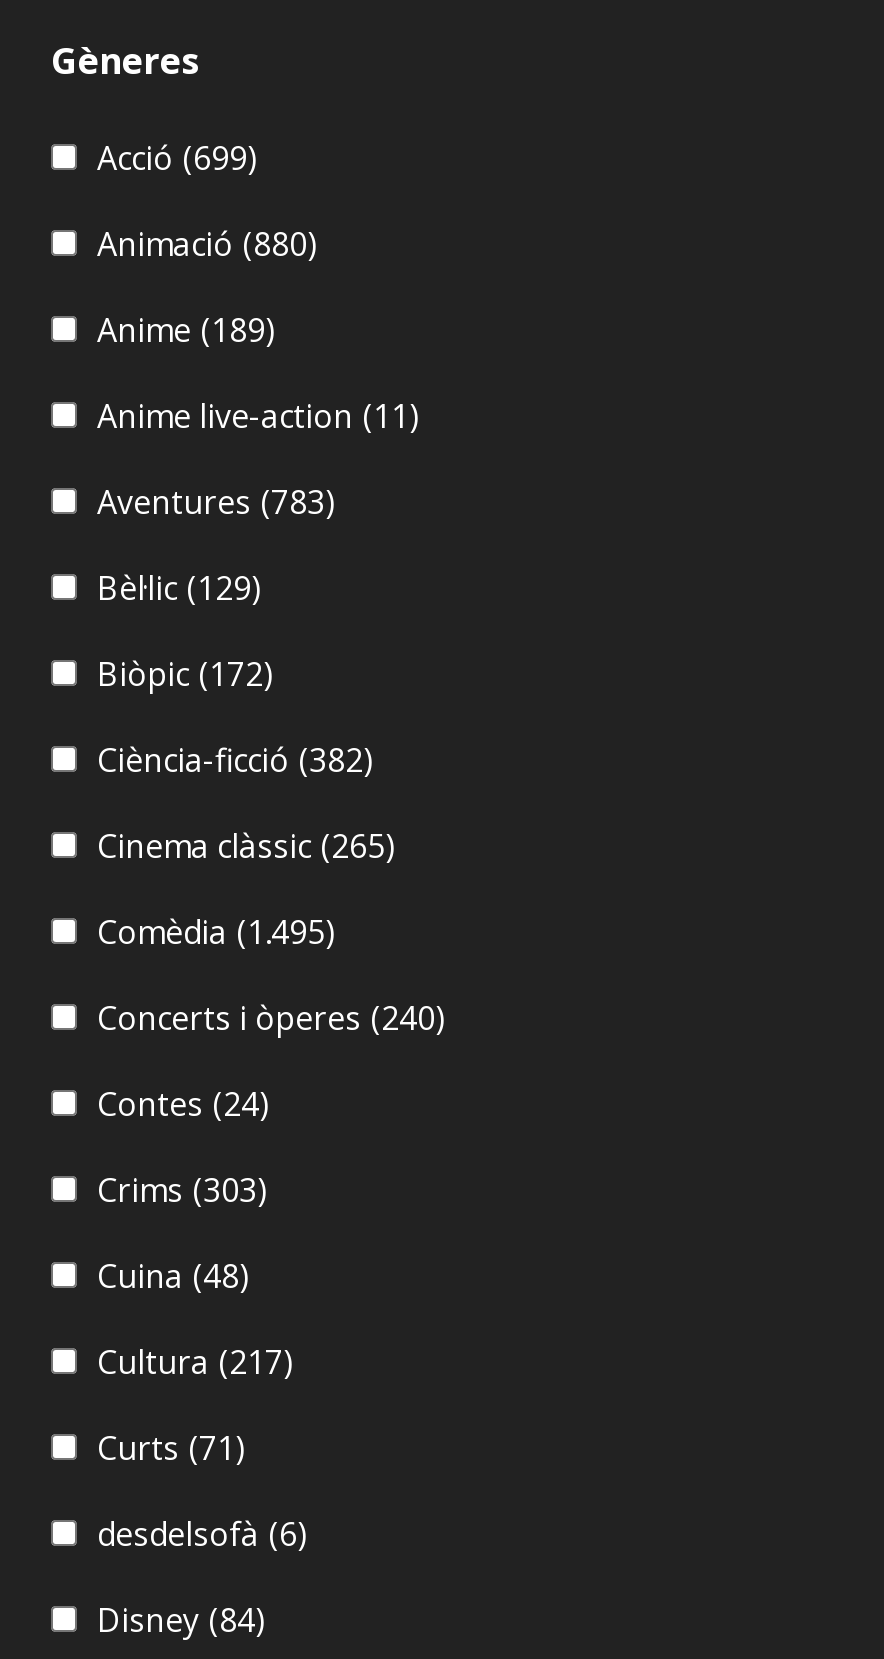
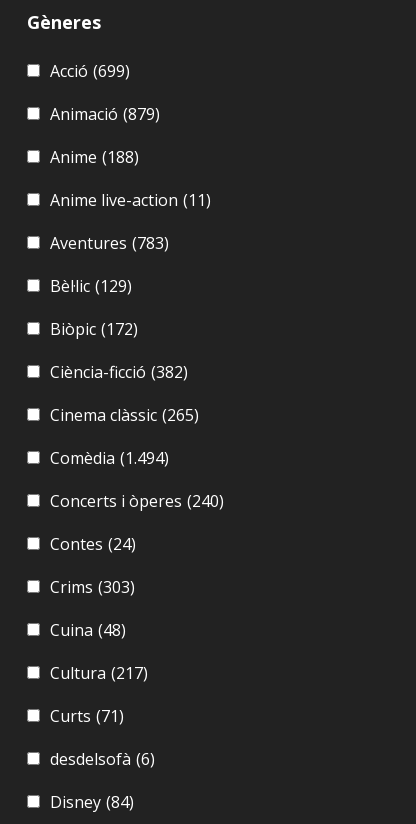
[97,222,317,266] Animació (880) -> [50,103,160,125] Animació (879)
[97,308,275,352] Anime (189) -> [50,146,139,168] Anime (188)
[97,910,335,954] Comèdia (1.495) -> [50,447,169,469] Comèdia (1.494)

